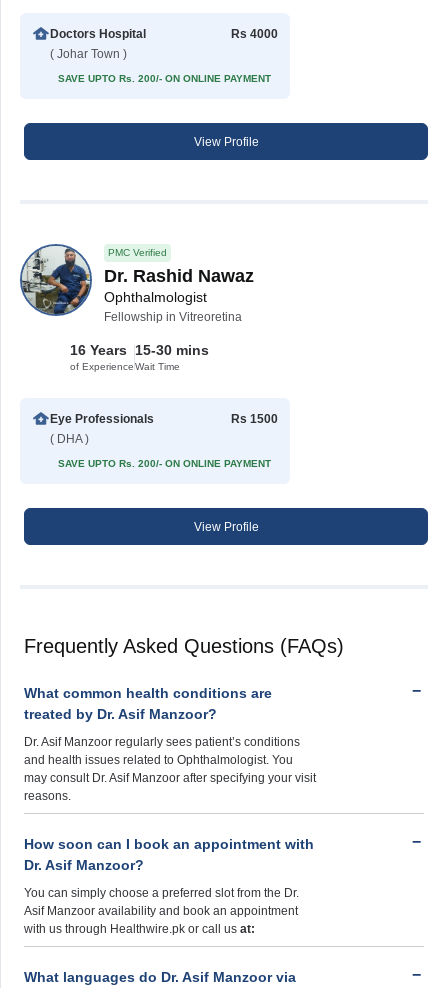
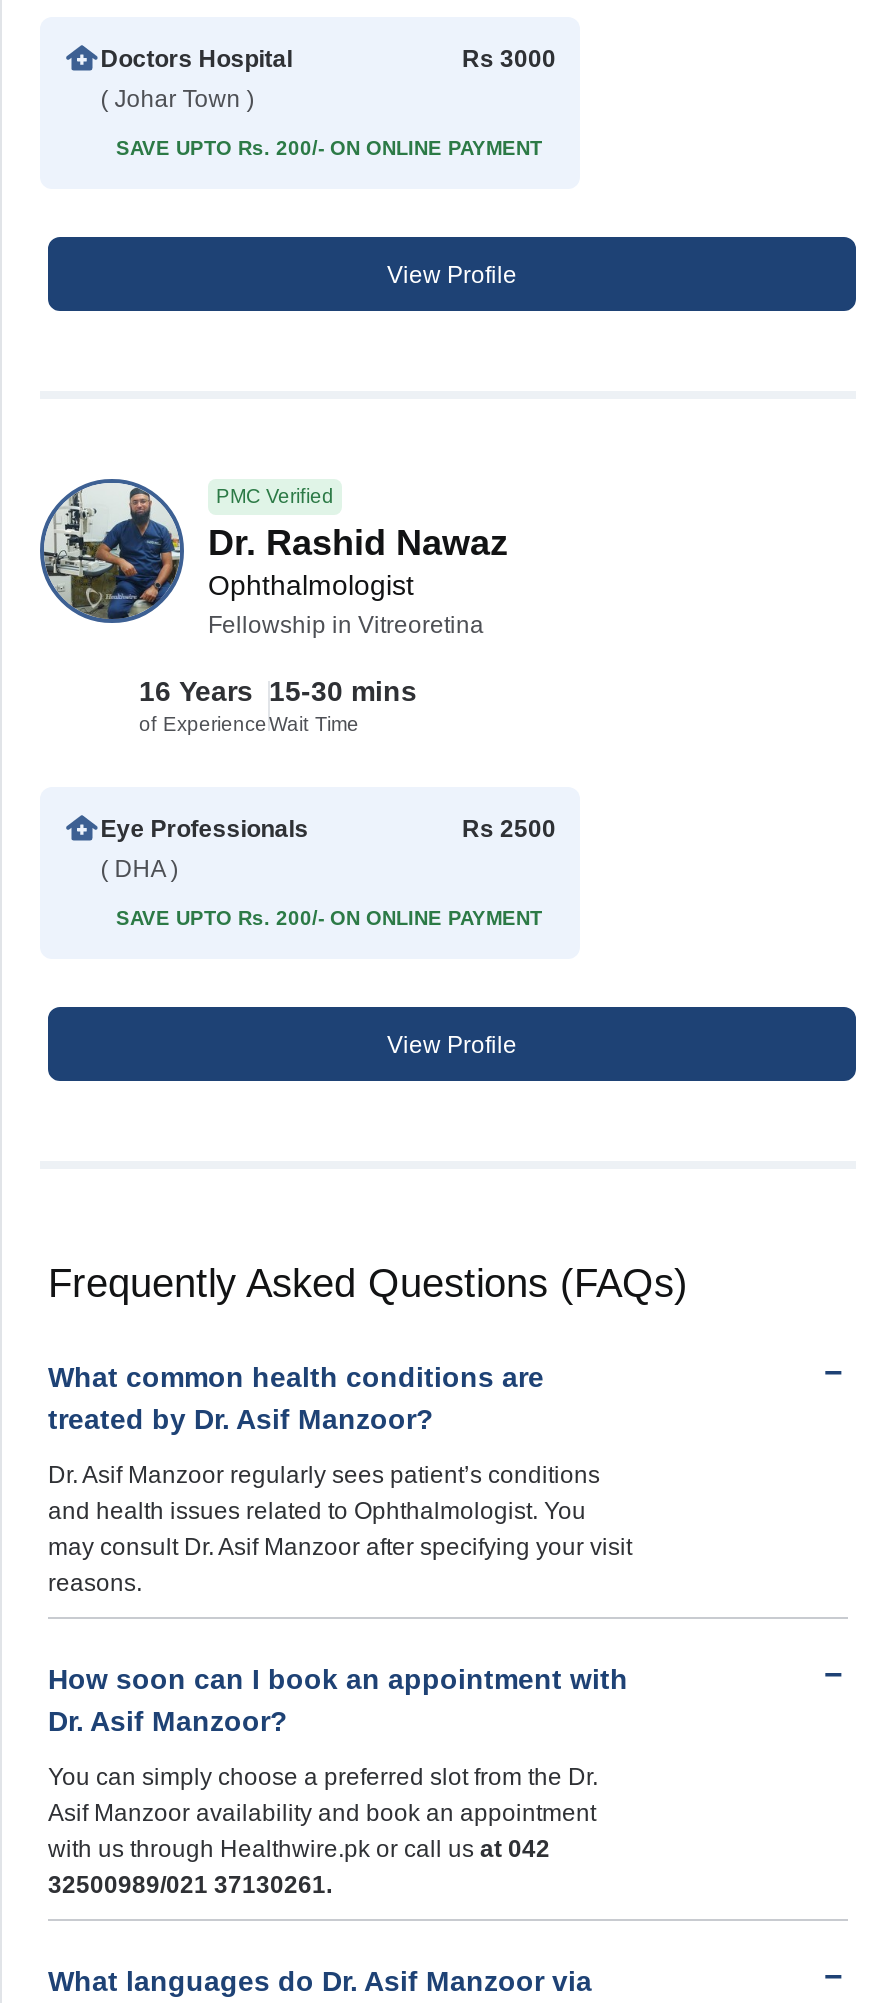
[231,27,278,41] Rs 4000 -> [462,45,556,73] Rs 3000
[231,412,278,426] Rs 1500 -> [462,815,556,843] Rs 2500
[24,922,255,936] with us through Healthwire.pk or call us at: -> [48,1835,550,1899] with us through Healthwire.pk or call us at 042 | 32500989/021 37130261.

